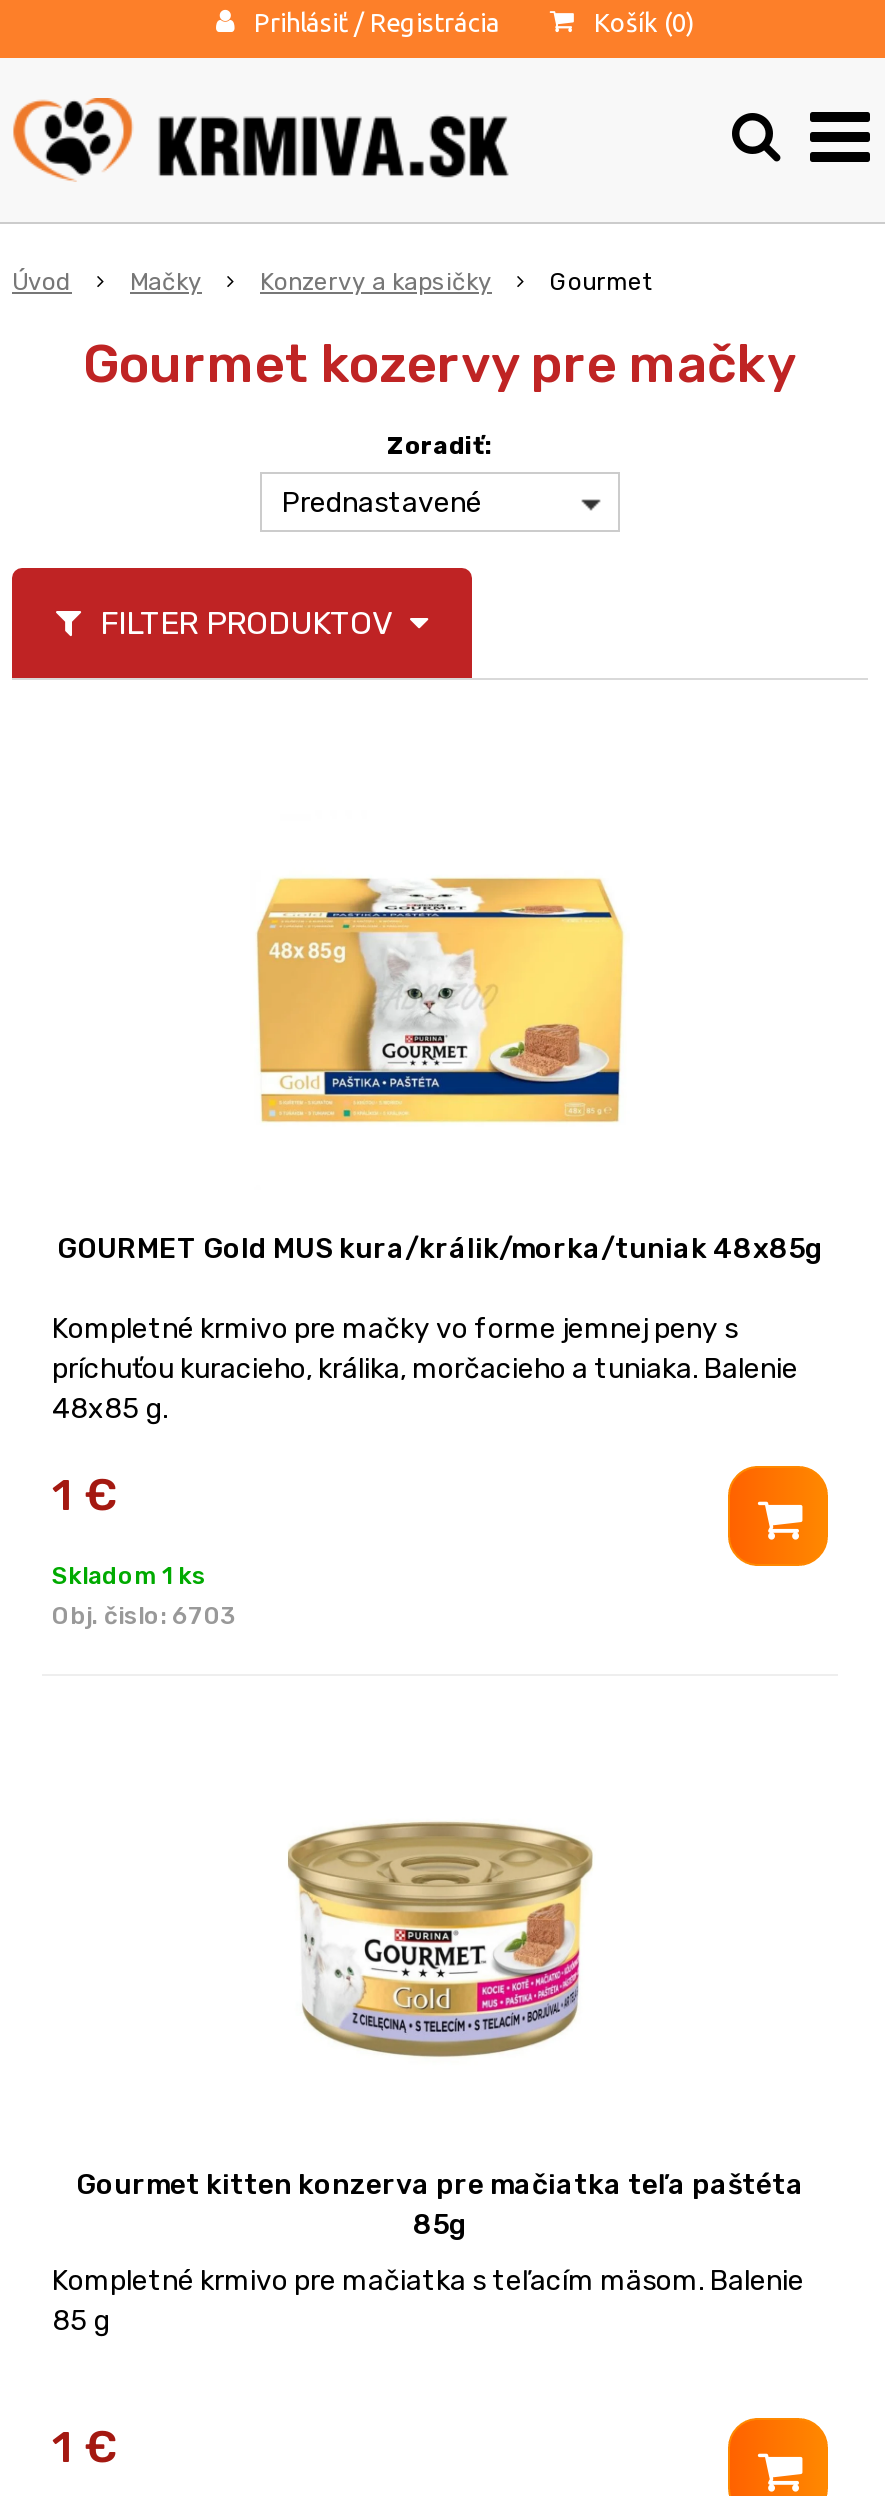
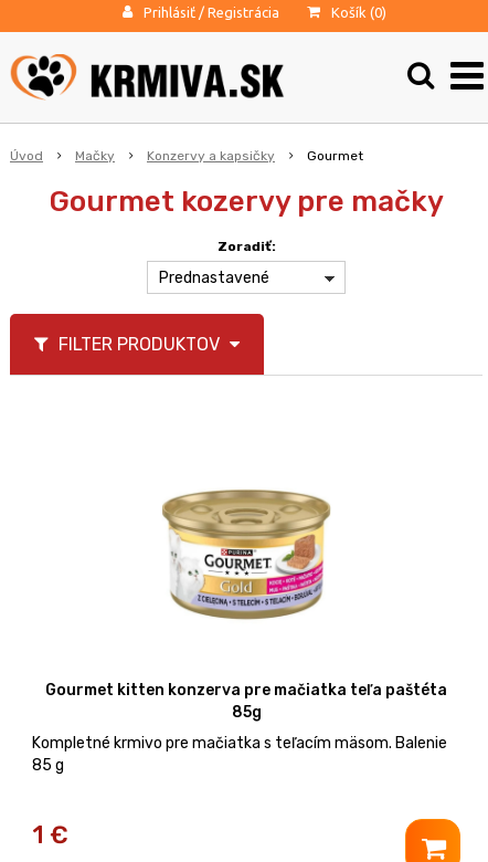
[254,876,626,1124] [image] -> none
[52,1231,830,1629] [image] | GOURMET Gold MUS kura/králik/morka/tuniak 48x85g | Kompletné krmivo pre mačky vo forme jemnej peny s | príchuťou kuracieho, králika, morčacieho a tuniaka. Balenie | 48x85 g. | 1 € | Skladom 1 ks | Obj. čislo: 6703 -> none

